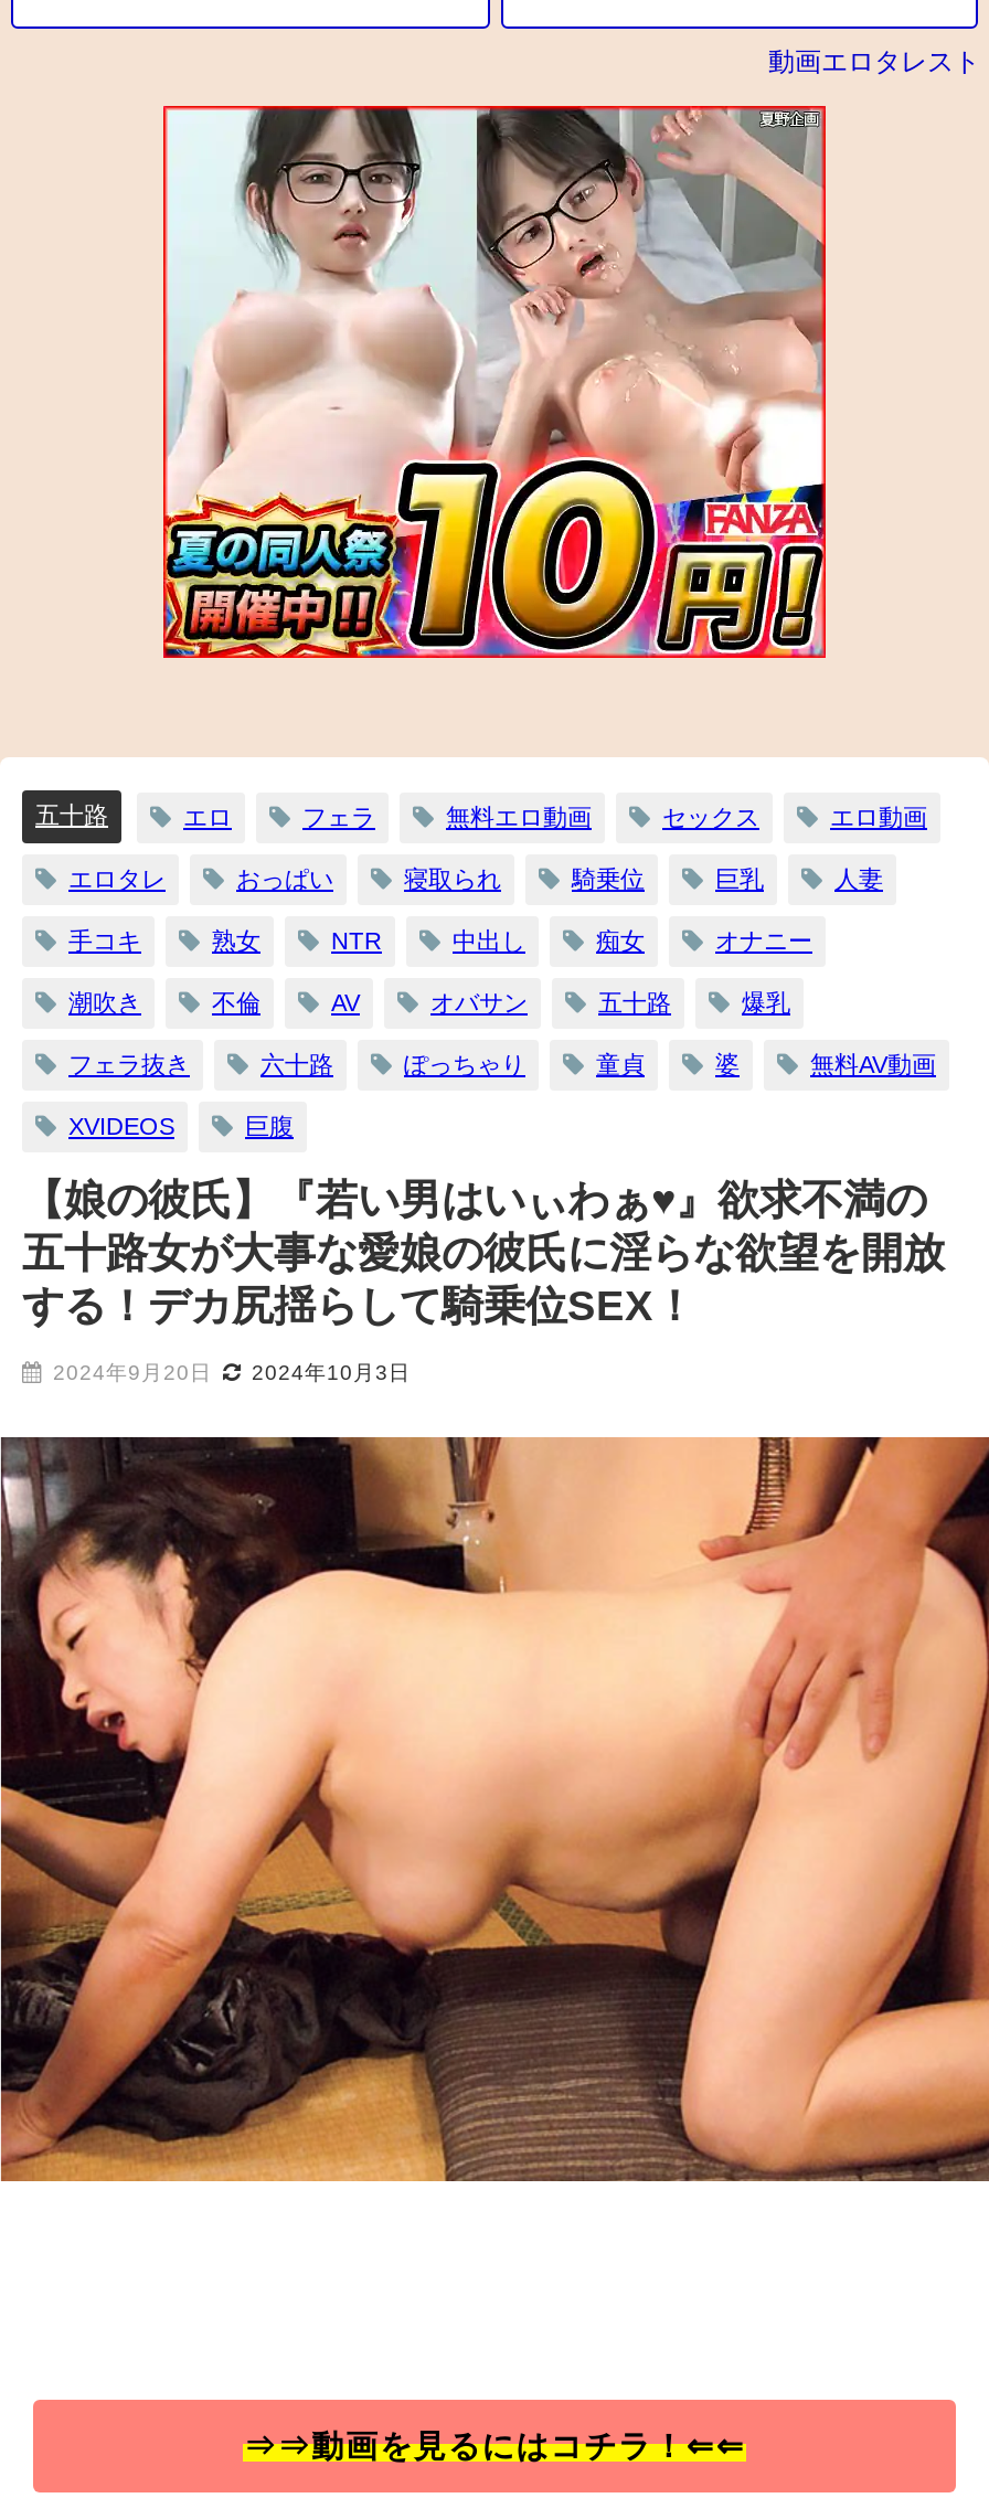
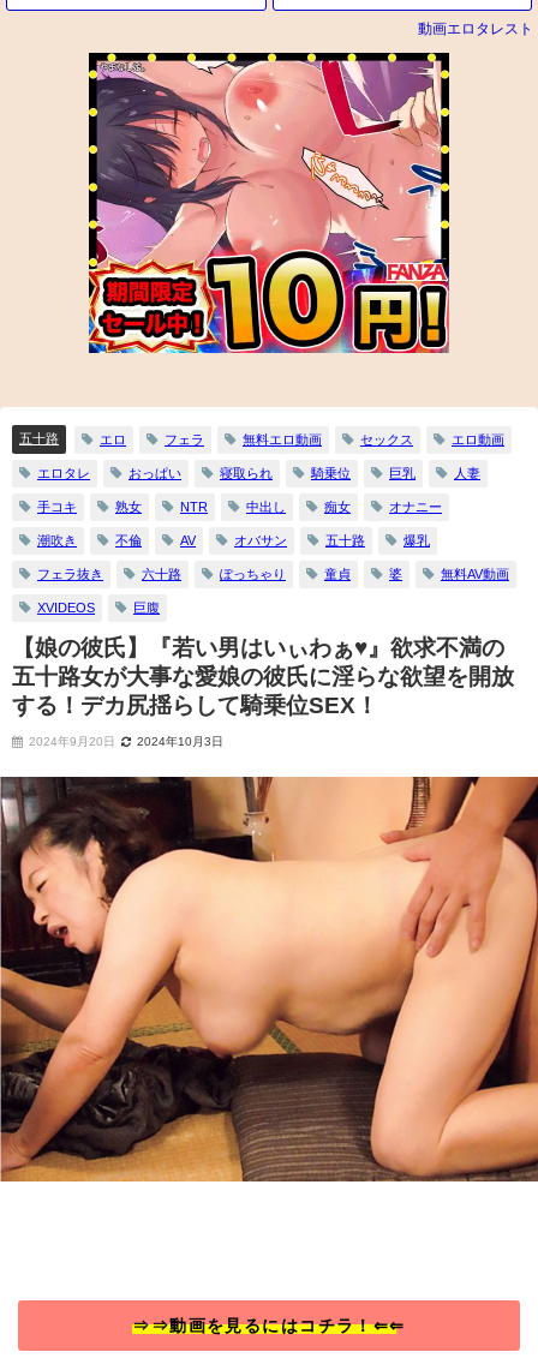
[161,104,828,660] [image] -> [88,52,450,354] [image]

